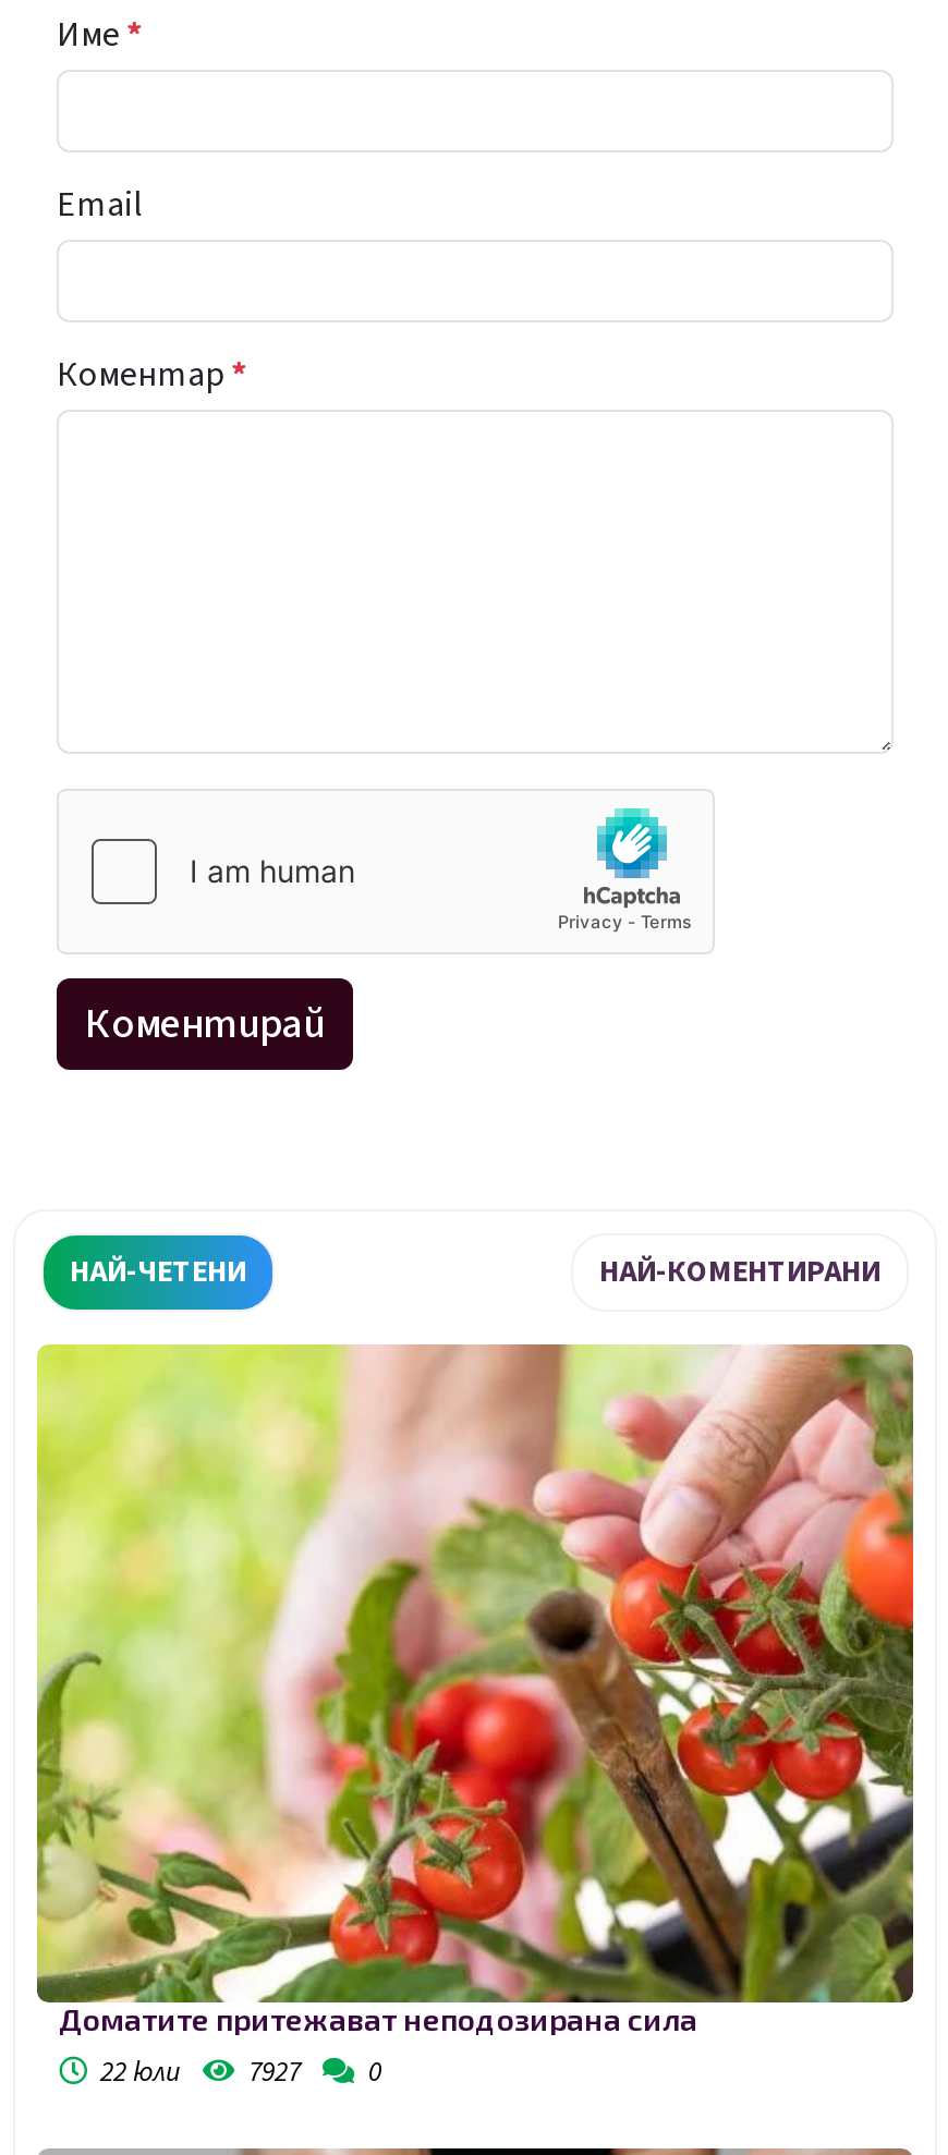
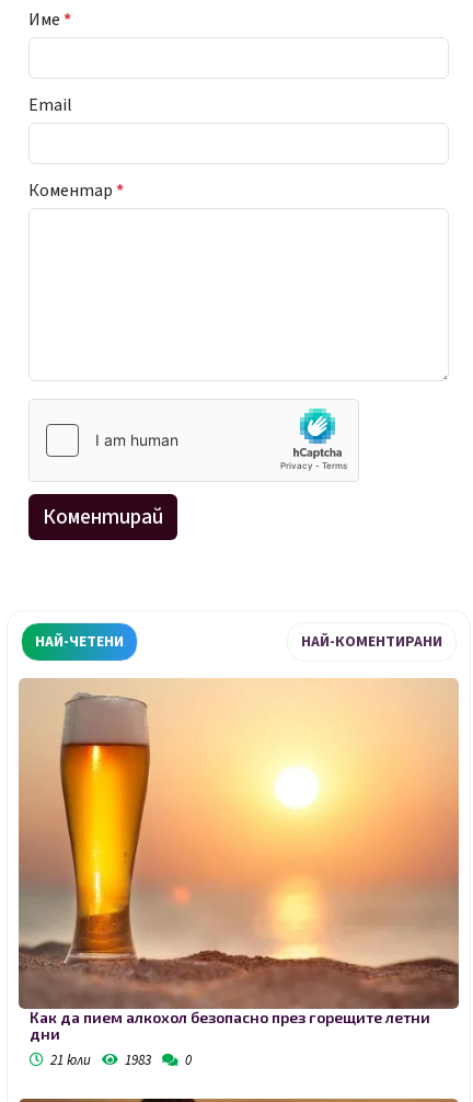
[35,1344,915,2091] [image] | Доматите притежават неподозирана сила | 22 юли | 7927 -> [18,678,460,1070] [image] | Как да пием алкохол безопасно през горещите летни | дни | 21 юли | 1983

